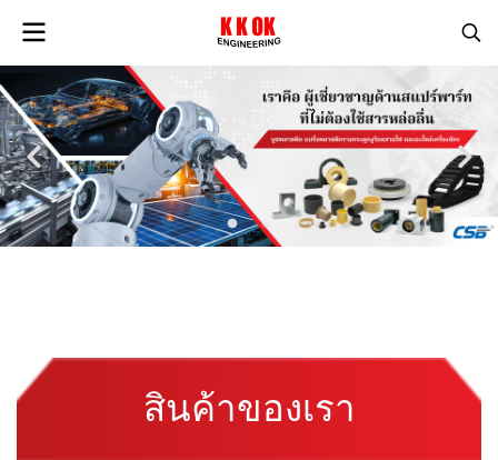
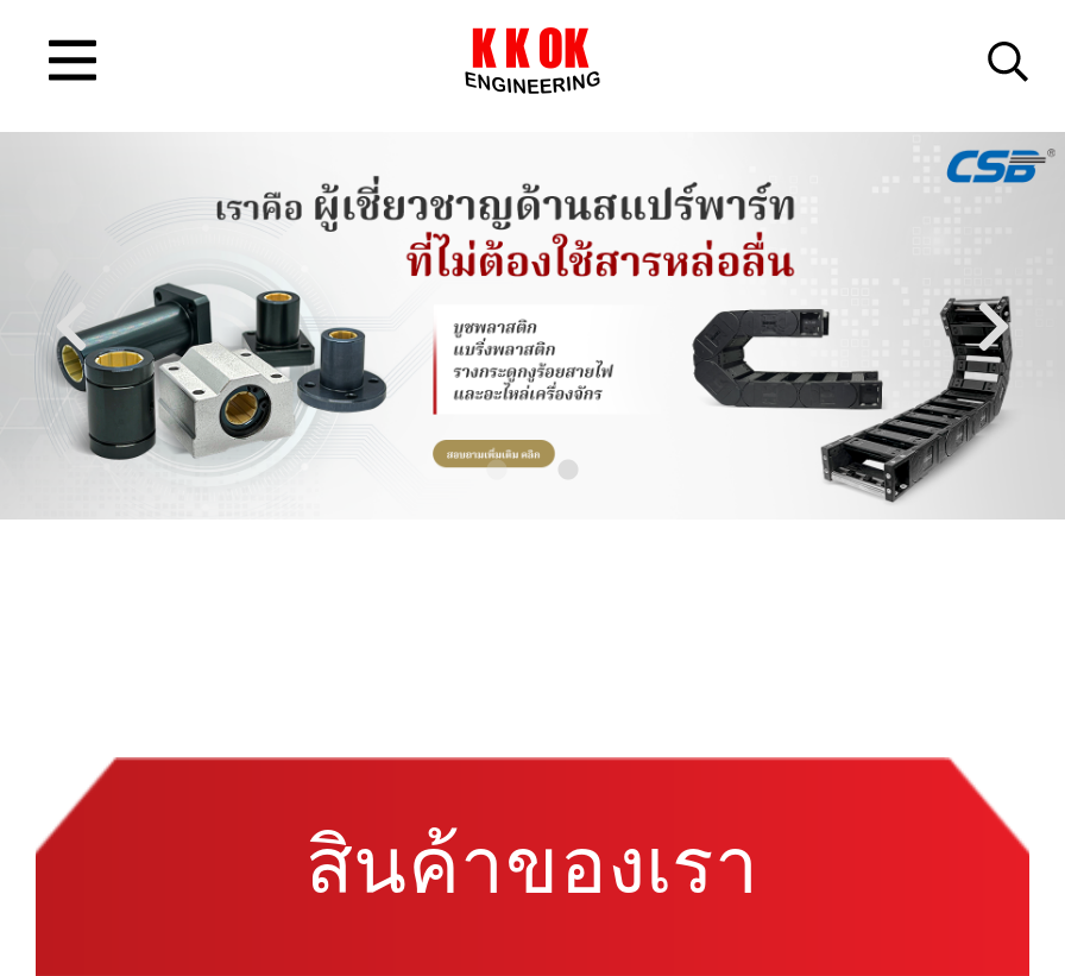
[3,64,495,248] [image] -> [7,132,1058,520] [image]

